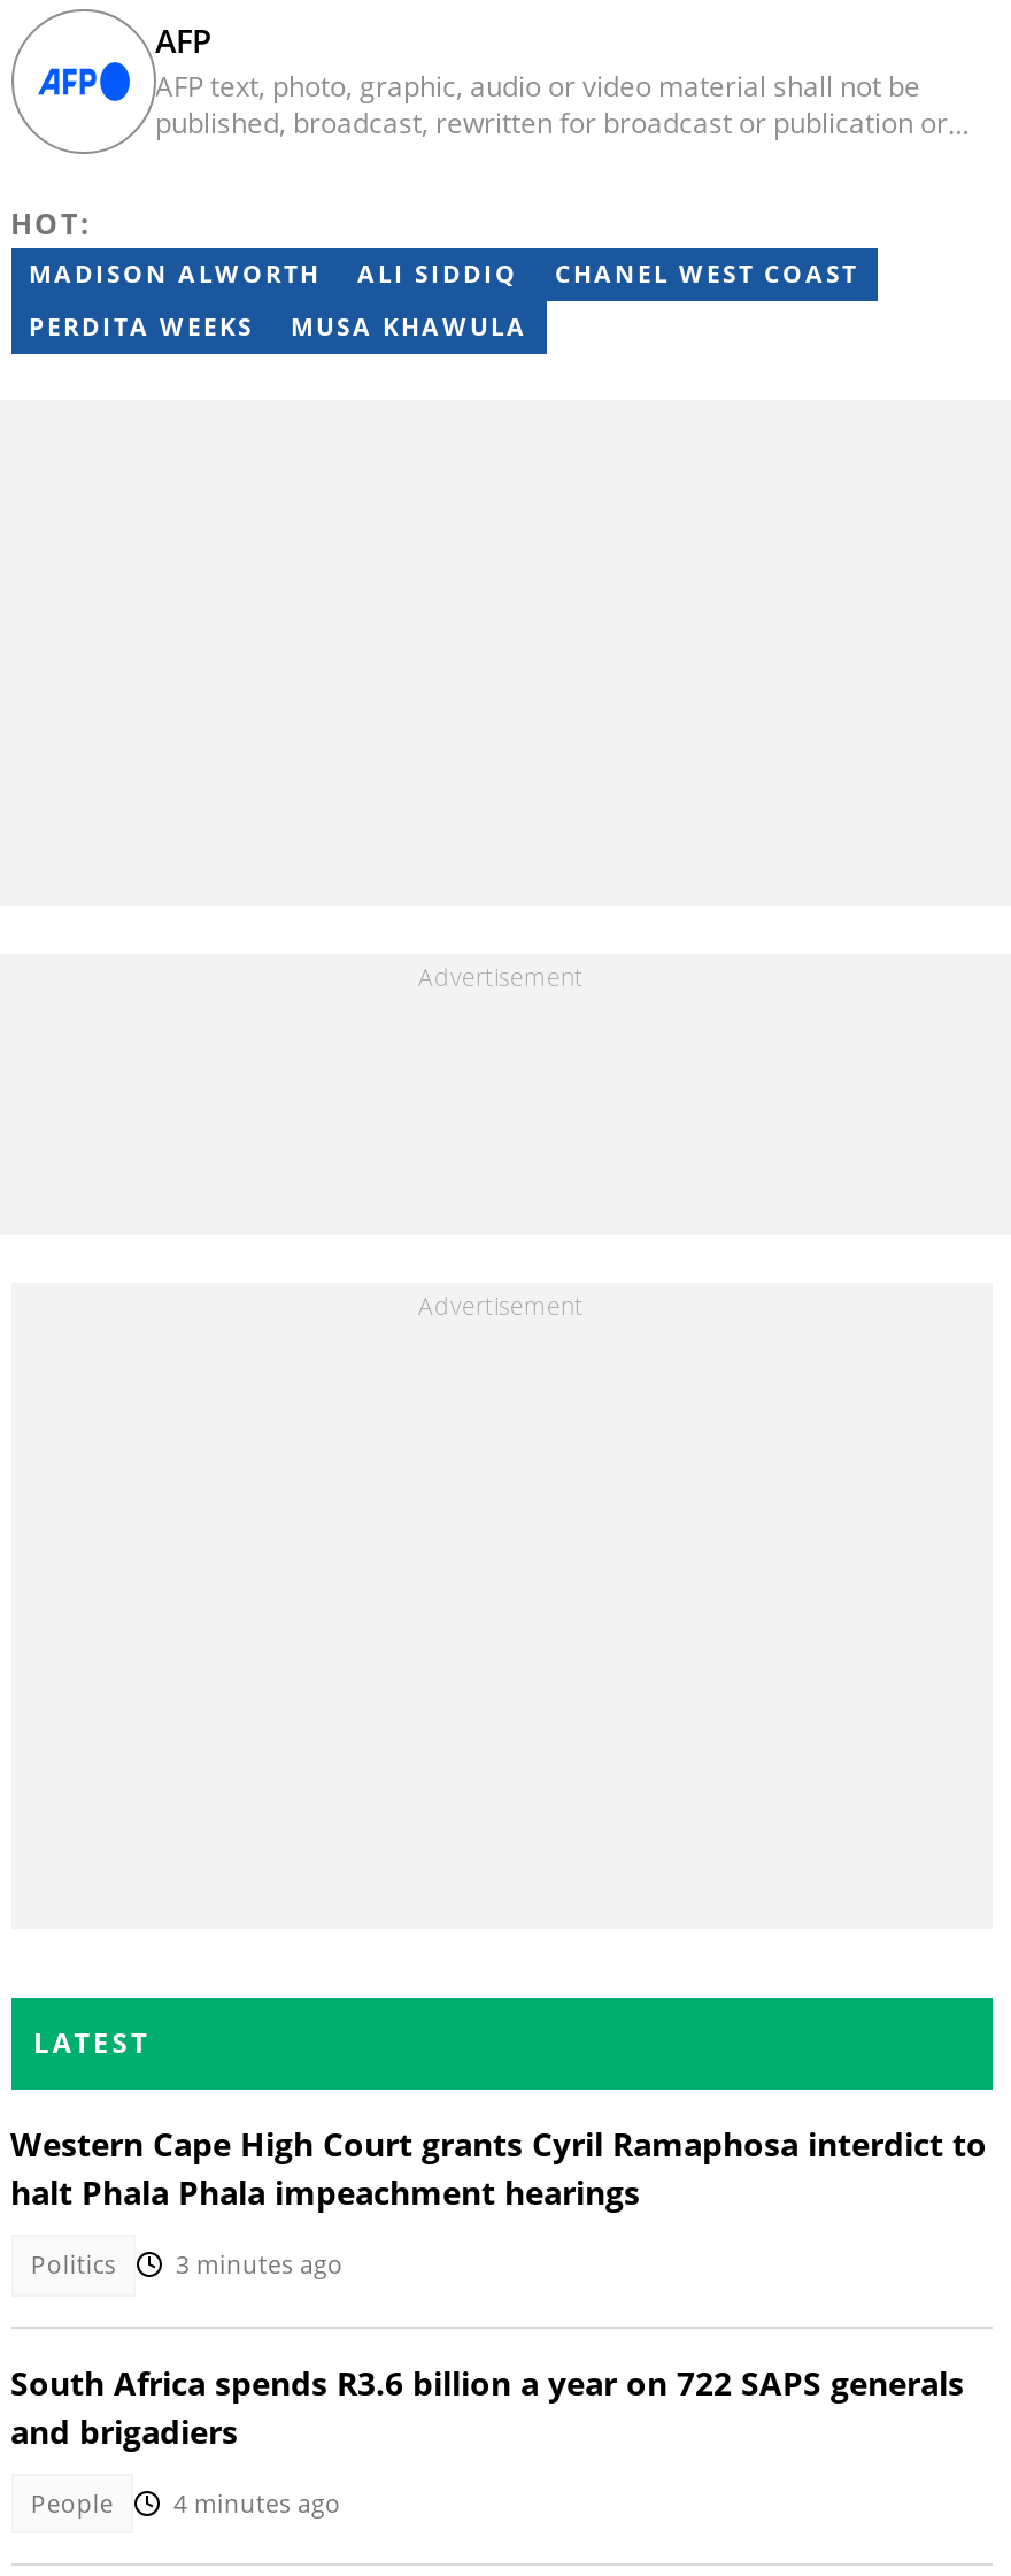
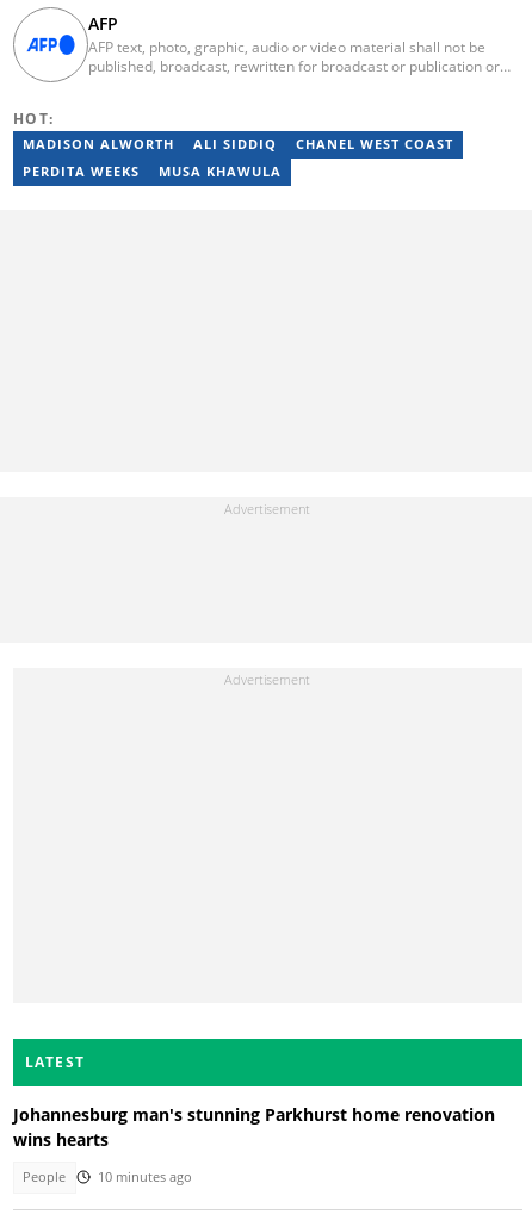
[10,2122,987,2453] Western Cape High Court grants Cyril Ramaphosa interdict to | halt Phala Phala impeachment hearings | Politics | 3 minutes ago | South Africa spends R3.6 billion a year on 722 SAPS generals | and brigadiers -> [13,1103,494,1151] Johannesburg man's stunning Parkhurst home renovation | wins hearts
[31,2487,341,2519] People 4 minutes ago -> [23,1169,191,1186] People 10 minutes ago

